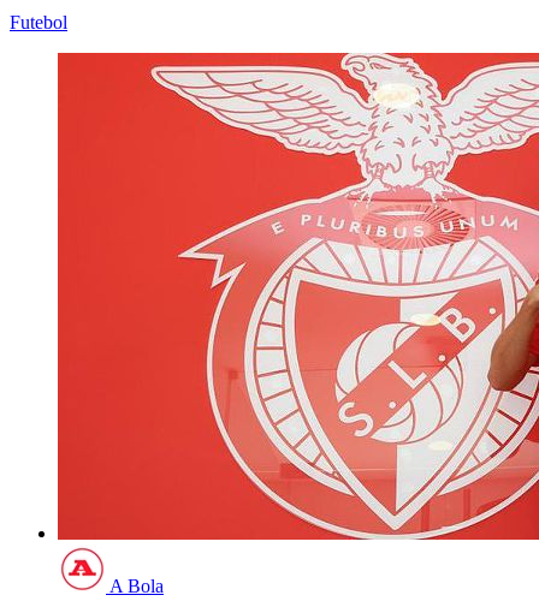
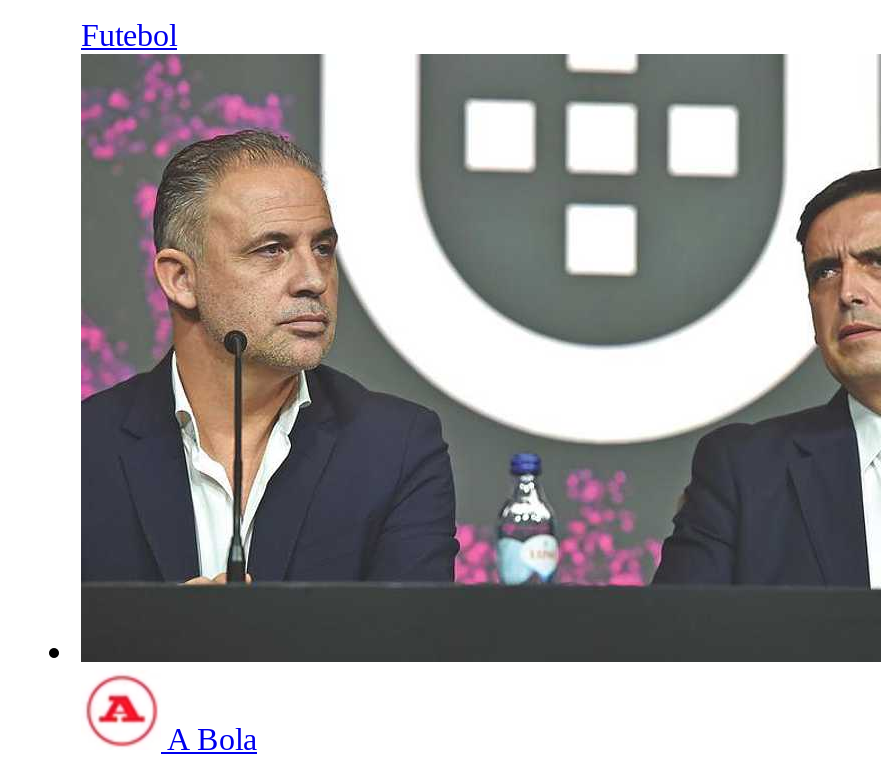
[57,52,535,541] [image] -> [79,52,875,664] [image]

